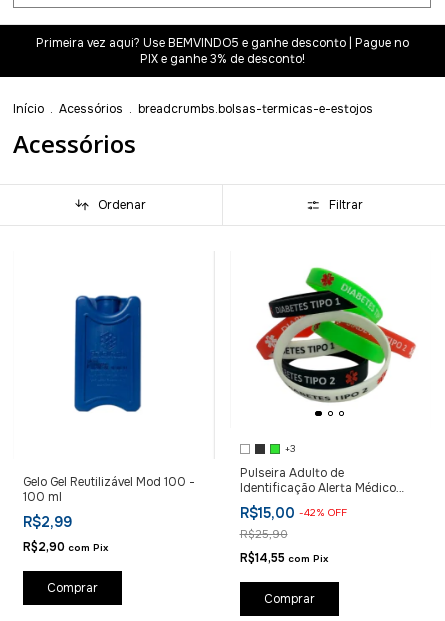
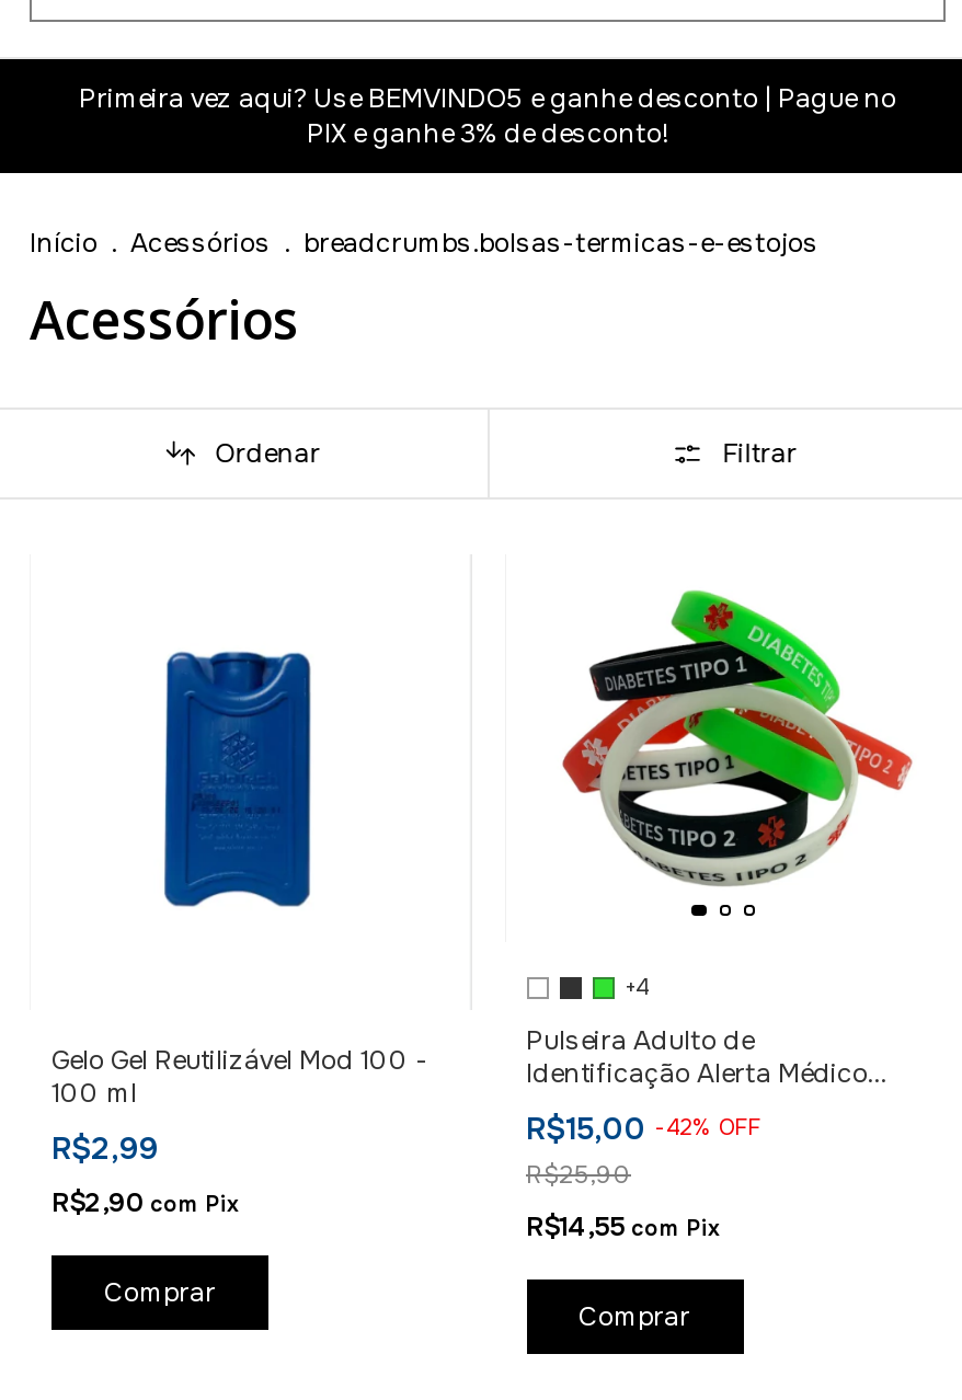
[284,442,294,455] +3 -> [625,973,649,1002] +4

